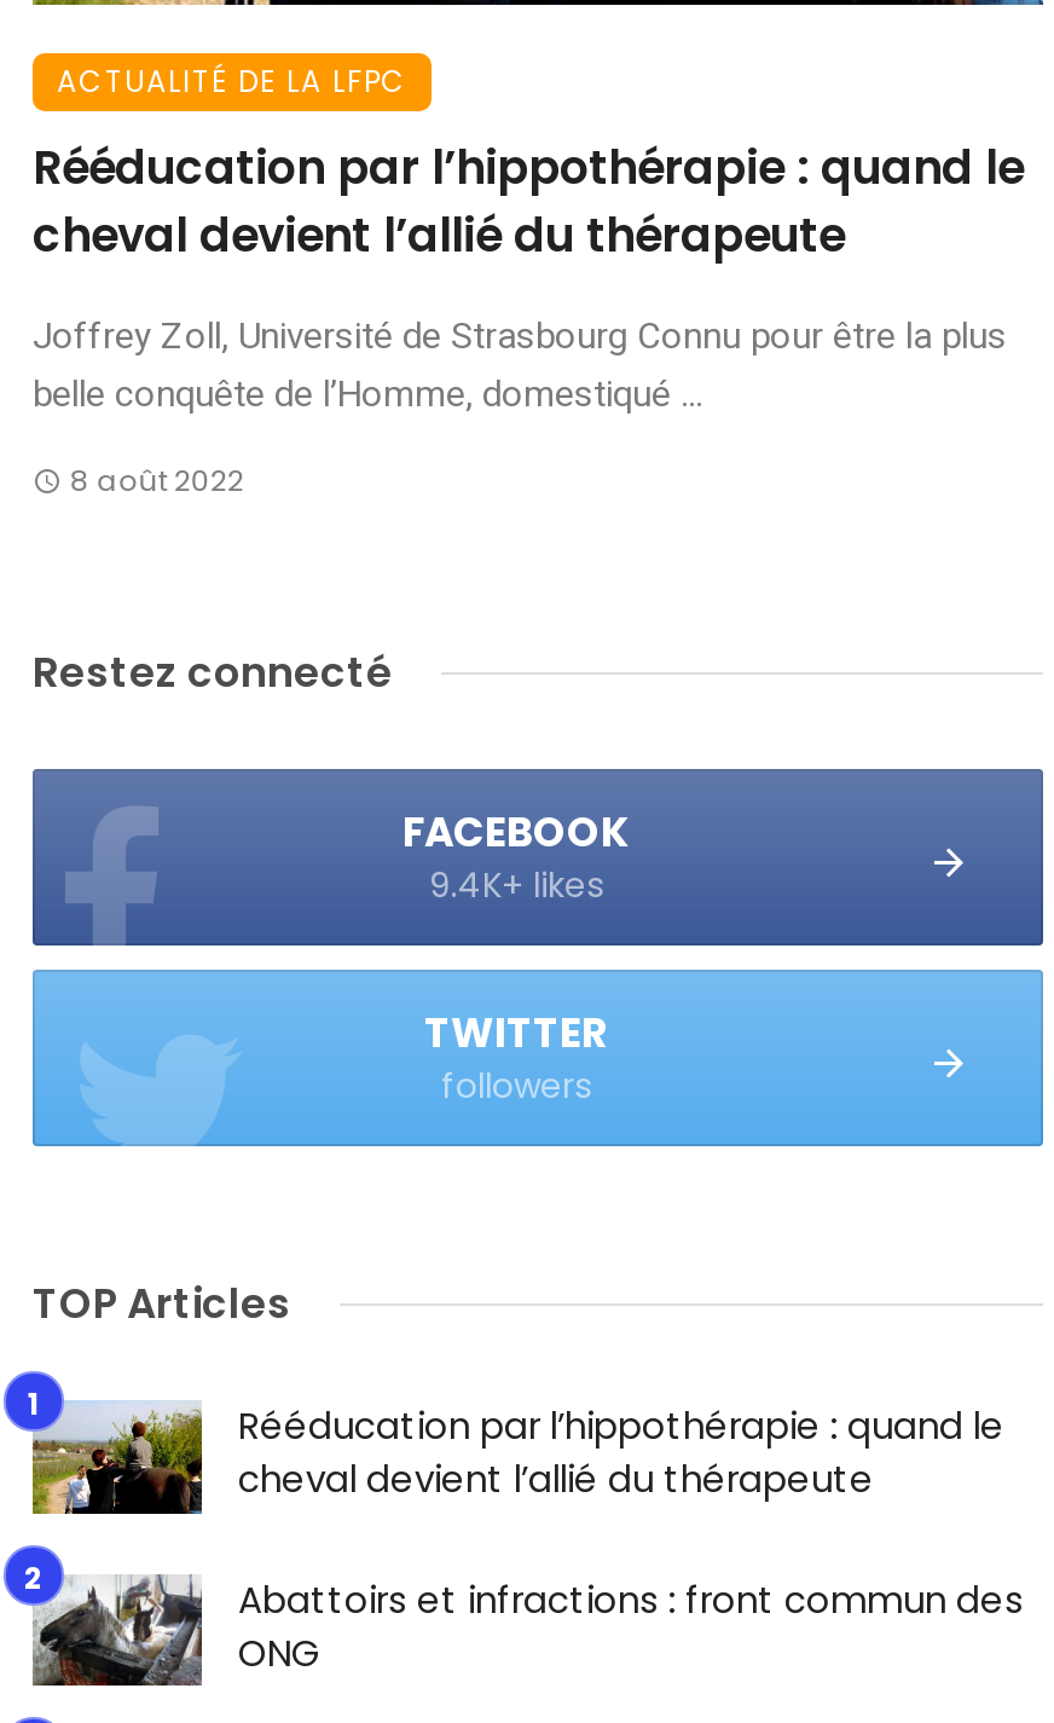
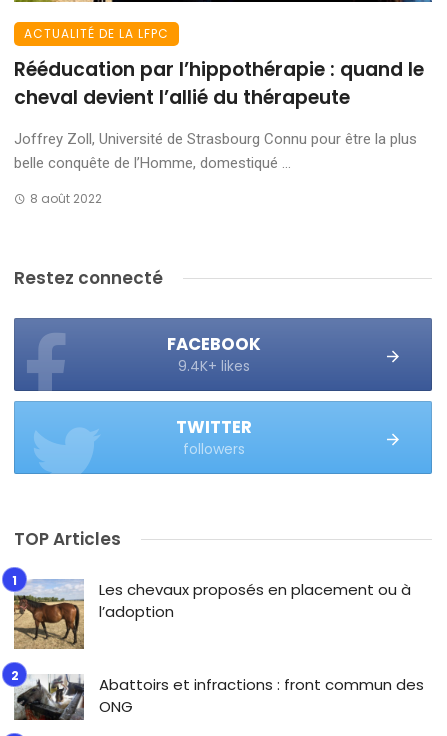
[30,1398,1004,1516] [image] | Rééducation par l’hippothérapie : quand le | cheval devient l’allié du thérapeute -> [13,578,411,650] [image] | Les chevaux proposés en placement ou à | l’adoption

